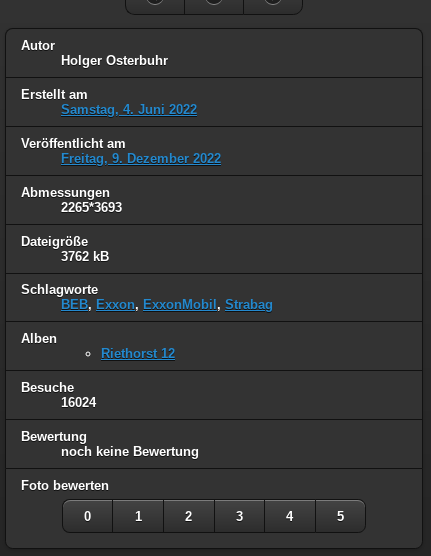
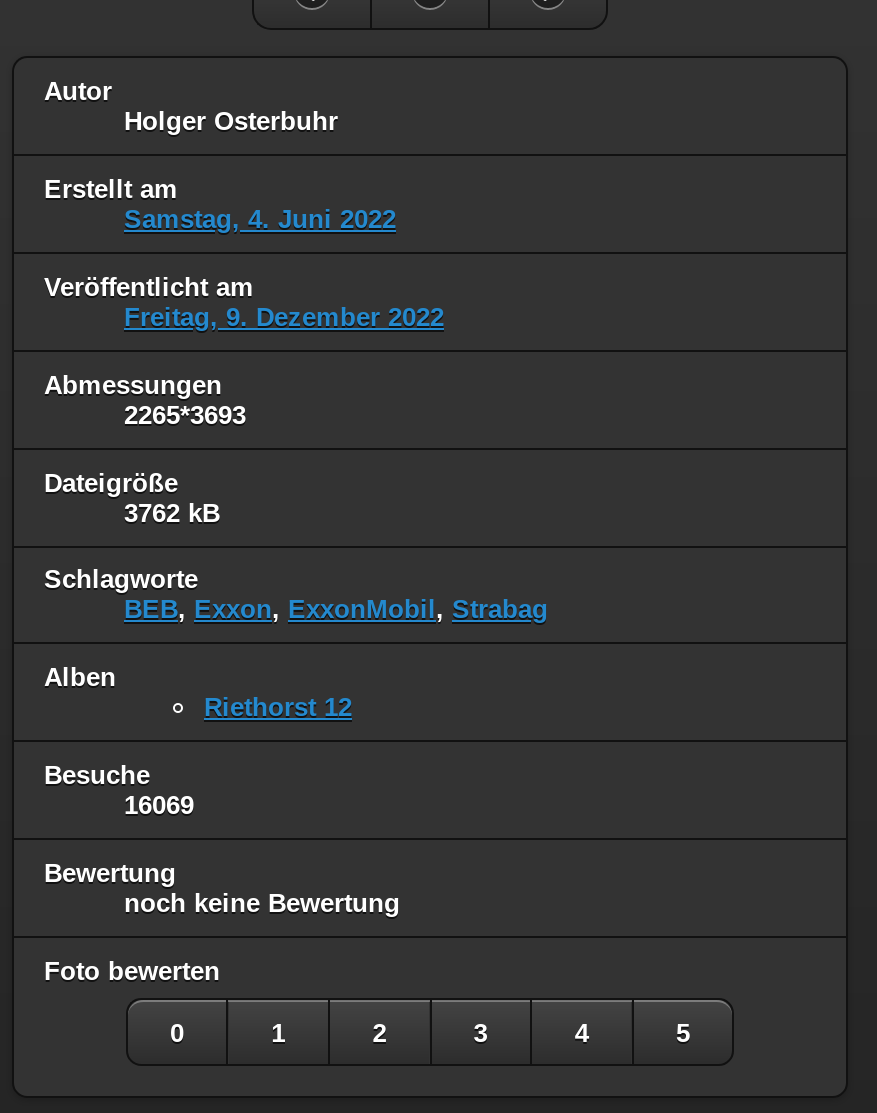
[61,395,96,410] 16024 -> [124,791,194,821] 16069

